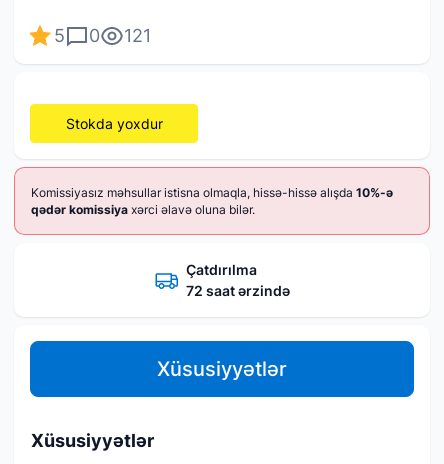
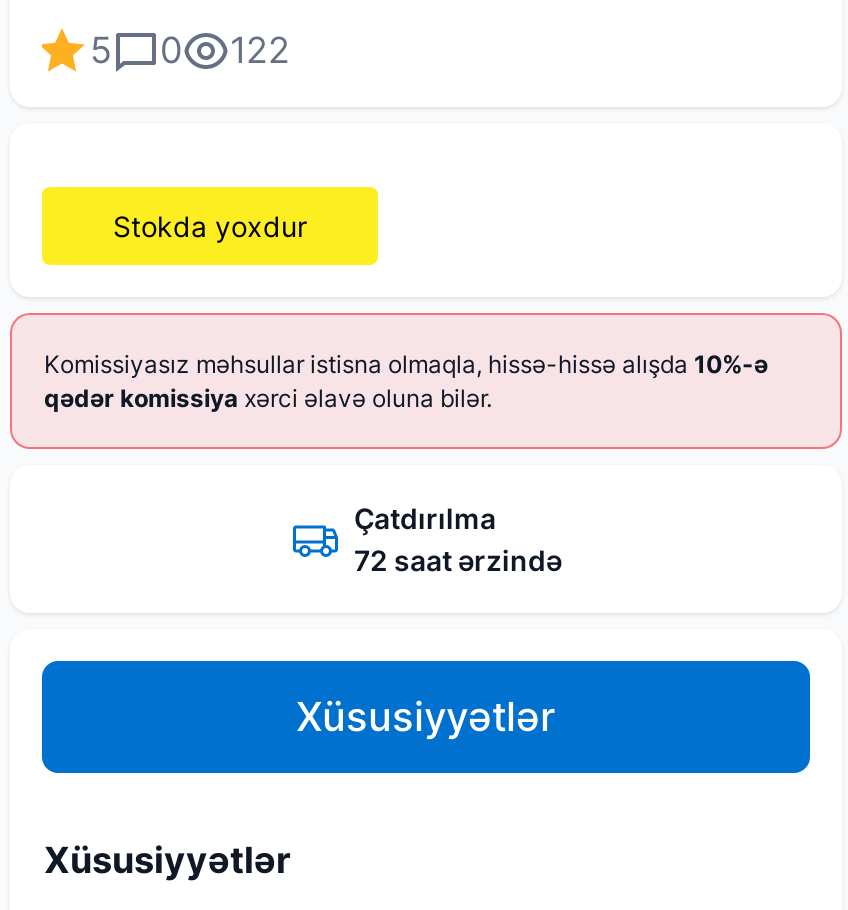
[54,25,151,46] 5 0 121 -> [90,29,290,71] 5 0 122

